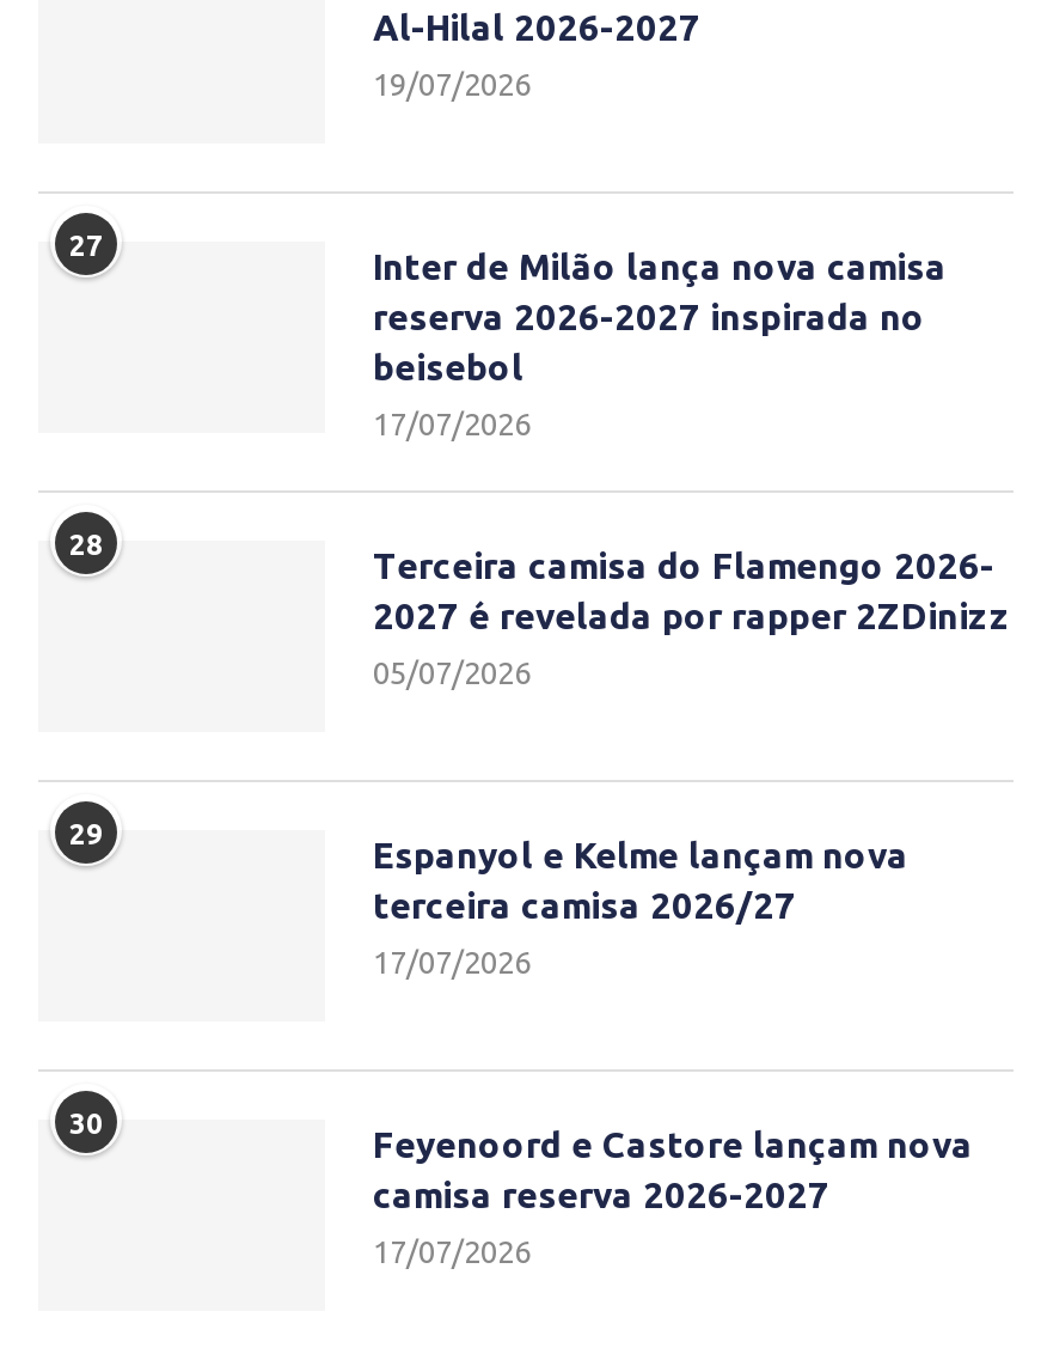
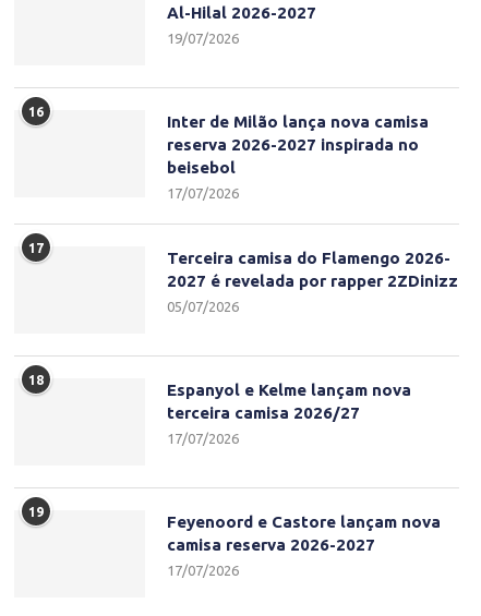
[69,230,103,261] 27 -> [28,105,44,119] 16
[69,529,103,560] 28 -> [28,241,44,255] 17
[69,818,103,849] 29 -> [28,373,44,387] 18
[69,1108,103,1139] 30 -> [28,505,44,519] 19

